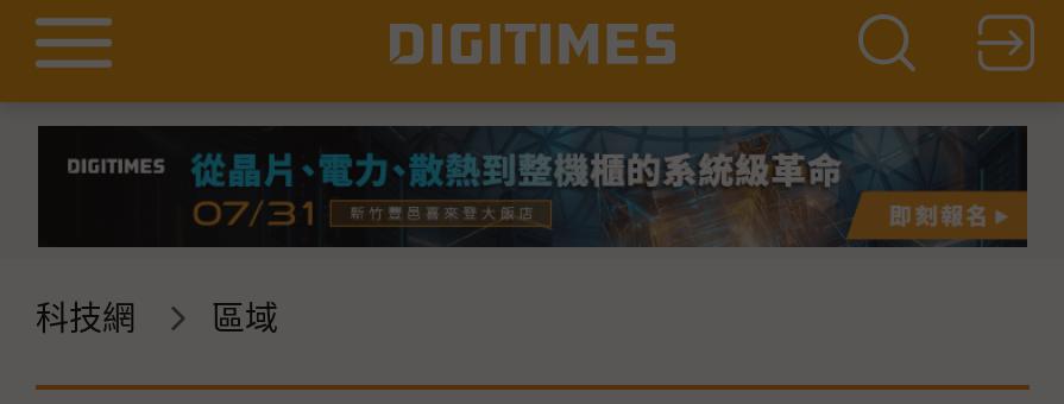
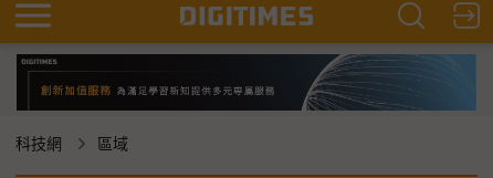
[50,124,1030,250] [image] -> [21,53,478,112] [image]

